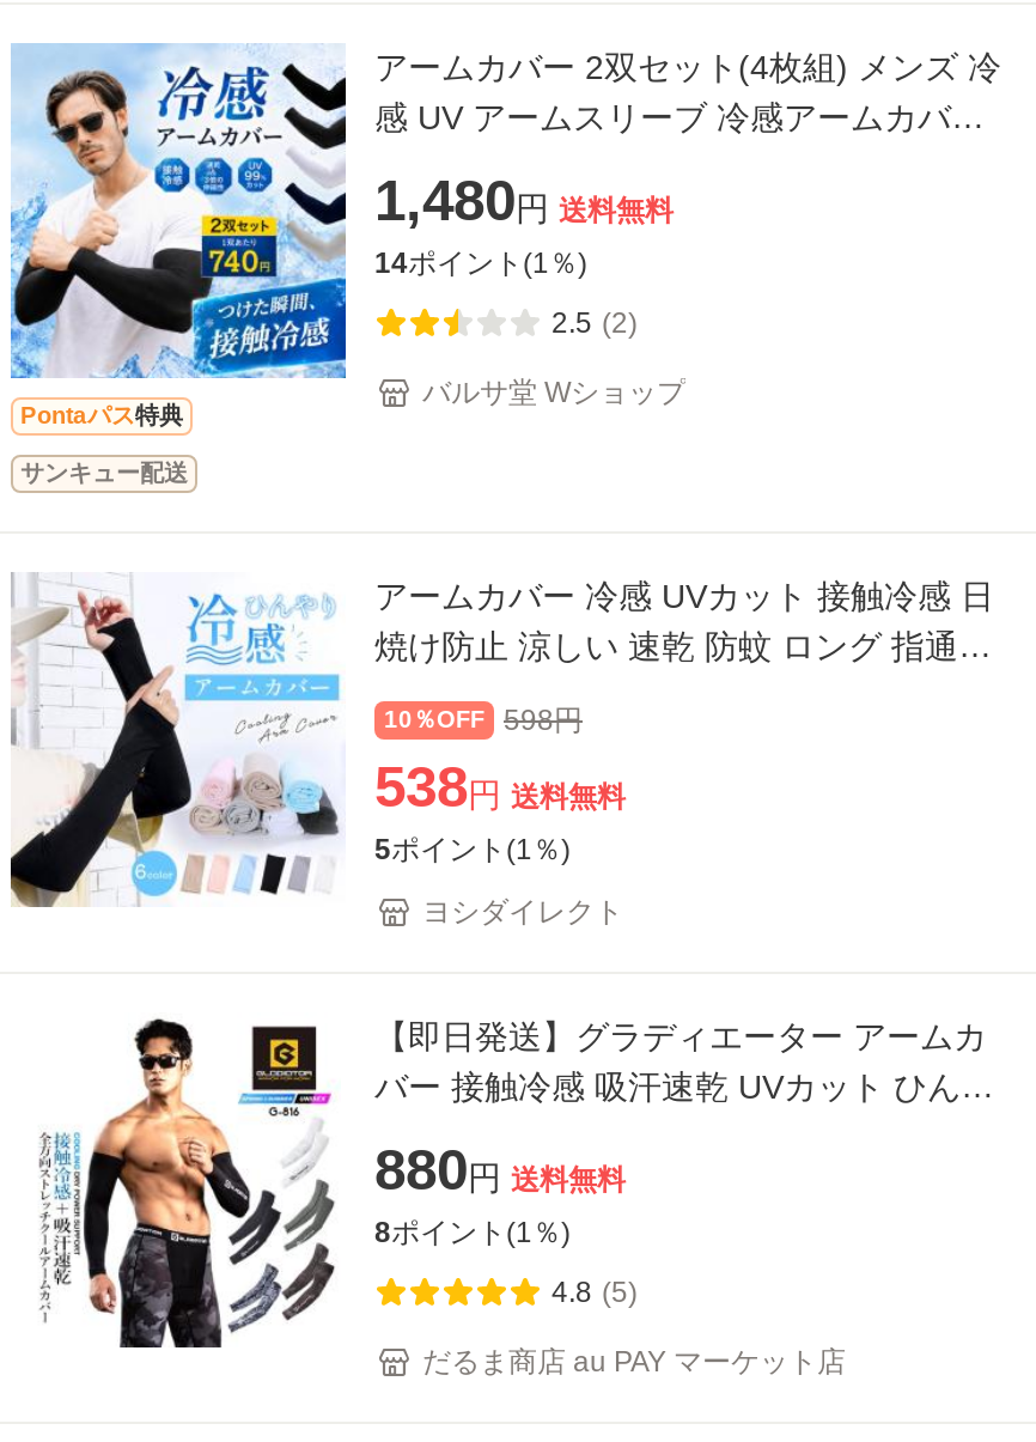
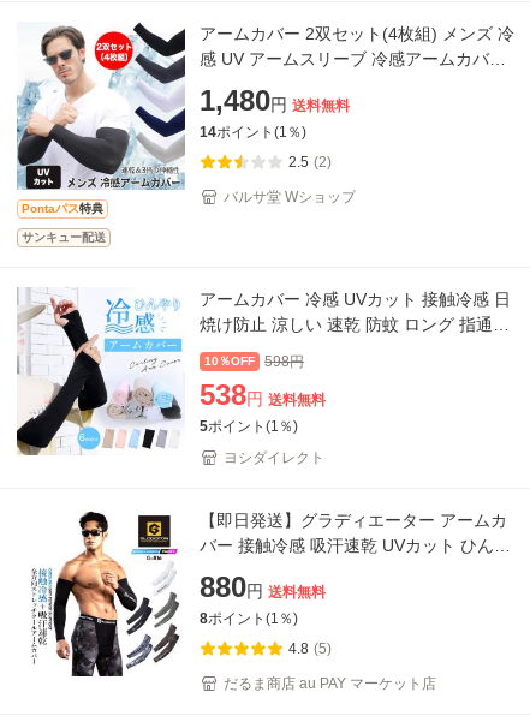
[11,43,348,378] [image] -> [17,22,186,190] [image]

